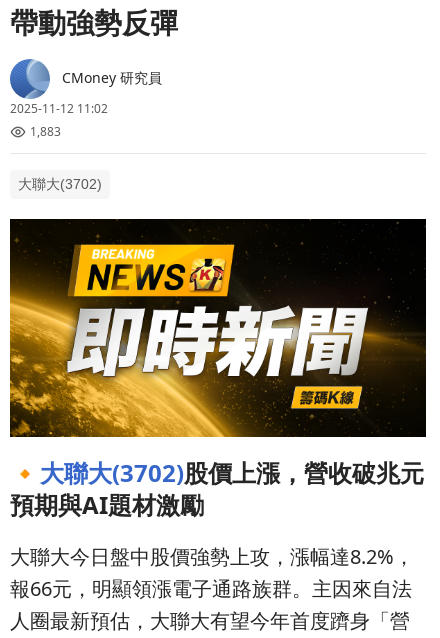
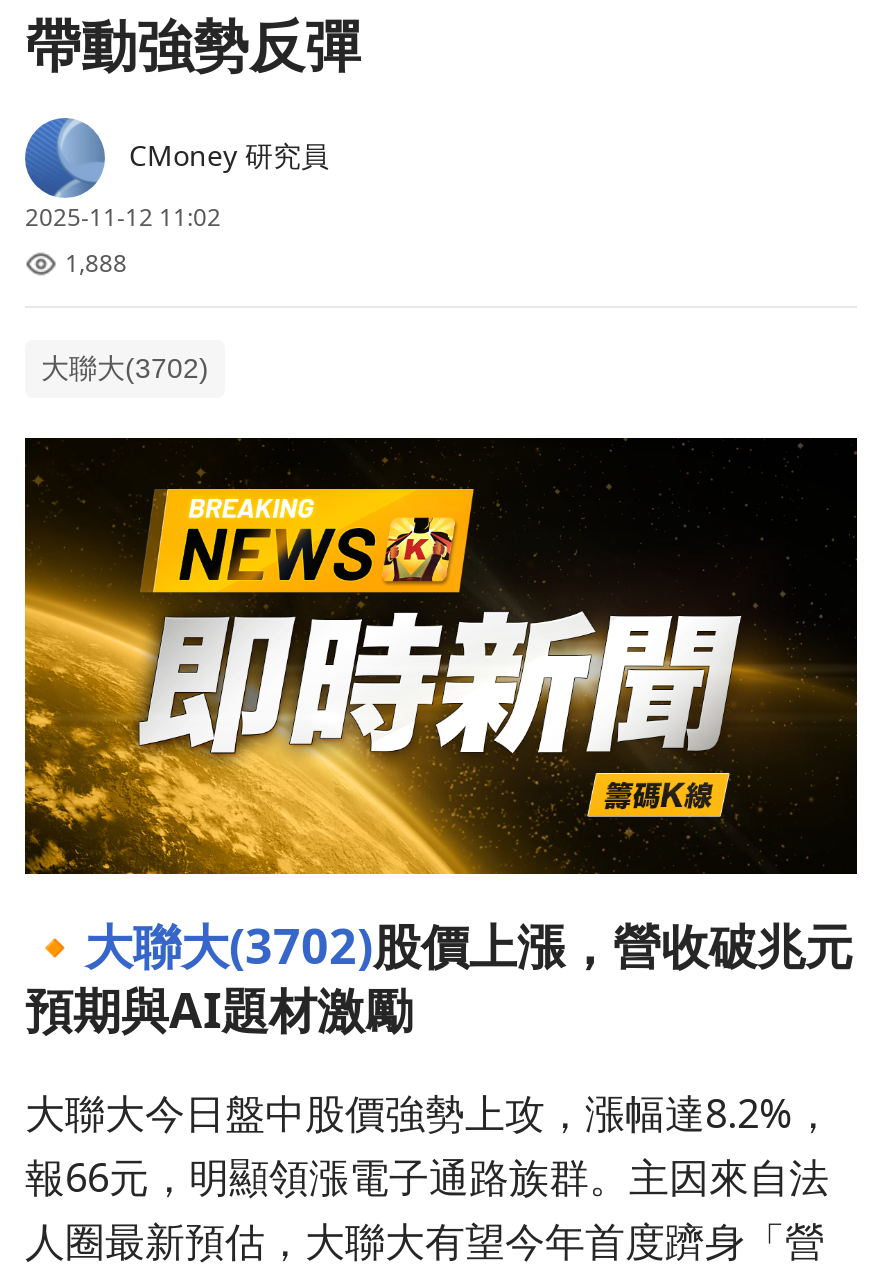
[30,123,61,140] 1,883 -> [65,246,127,280] 1,888

